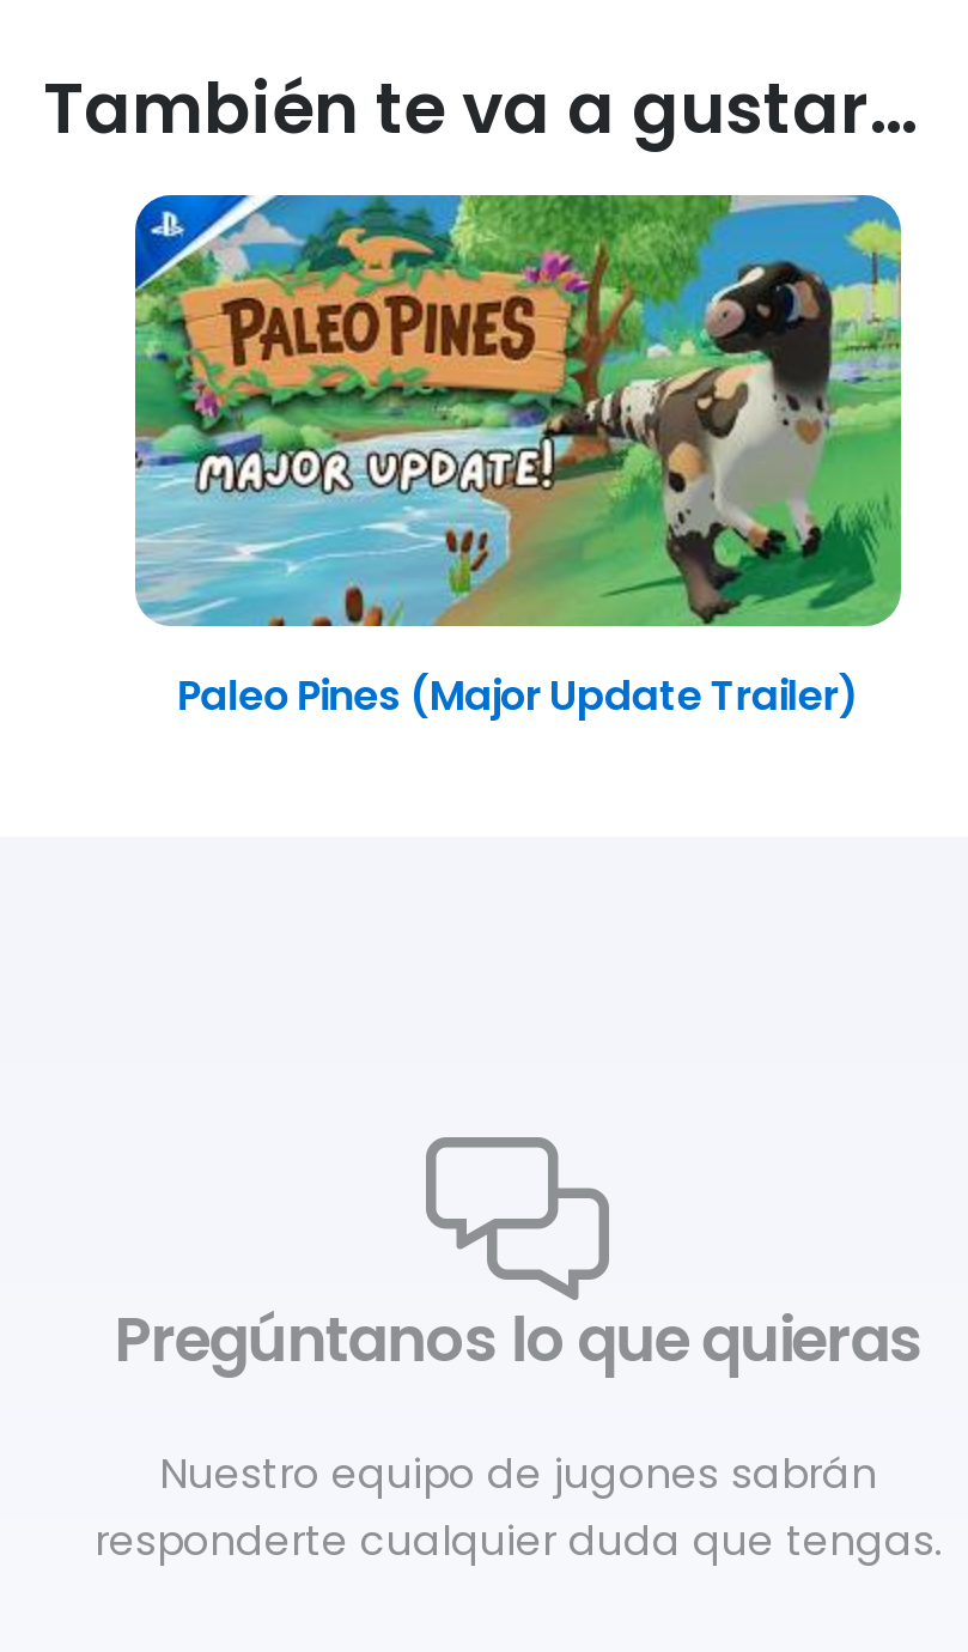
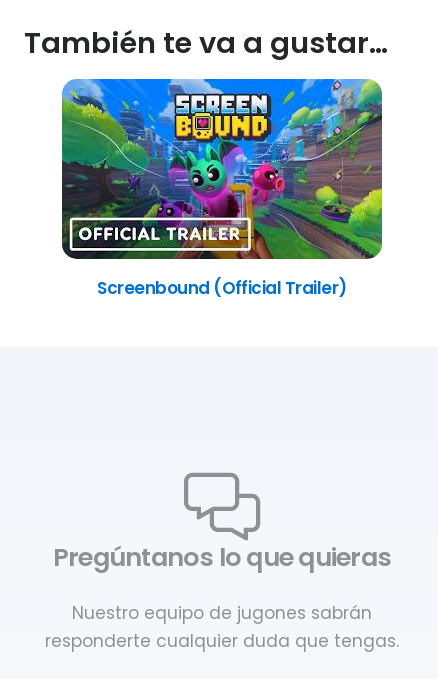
[133,193,903,725] [image] | Paleo Pines (Major Update Trailer) -> [61,78,383,300] [image] | Screenbound (Official Trailer)

